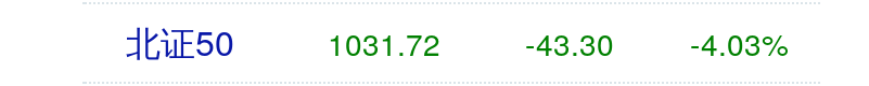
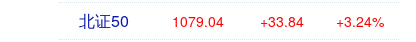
[328,21,440,64] 1031.72 -> [172,11,224,31] 1079.04
[525,21,614,64] -43.30 -> [260,11,304,31] +33.84
[690,21,788,64] -4.03% -> [336,11,384,31] +3.24%

